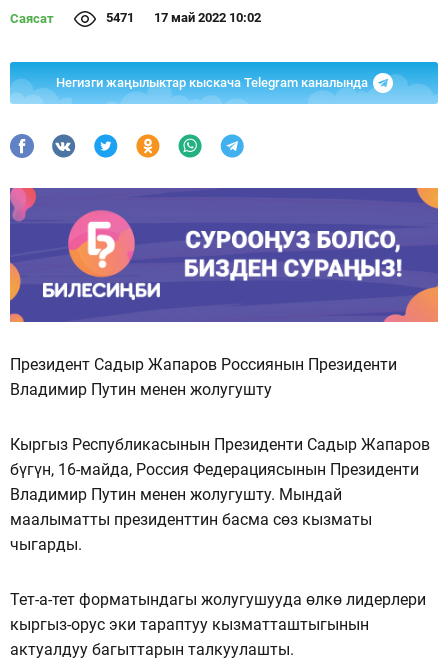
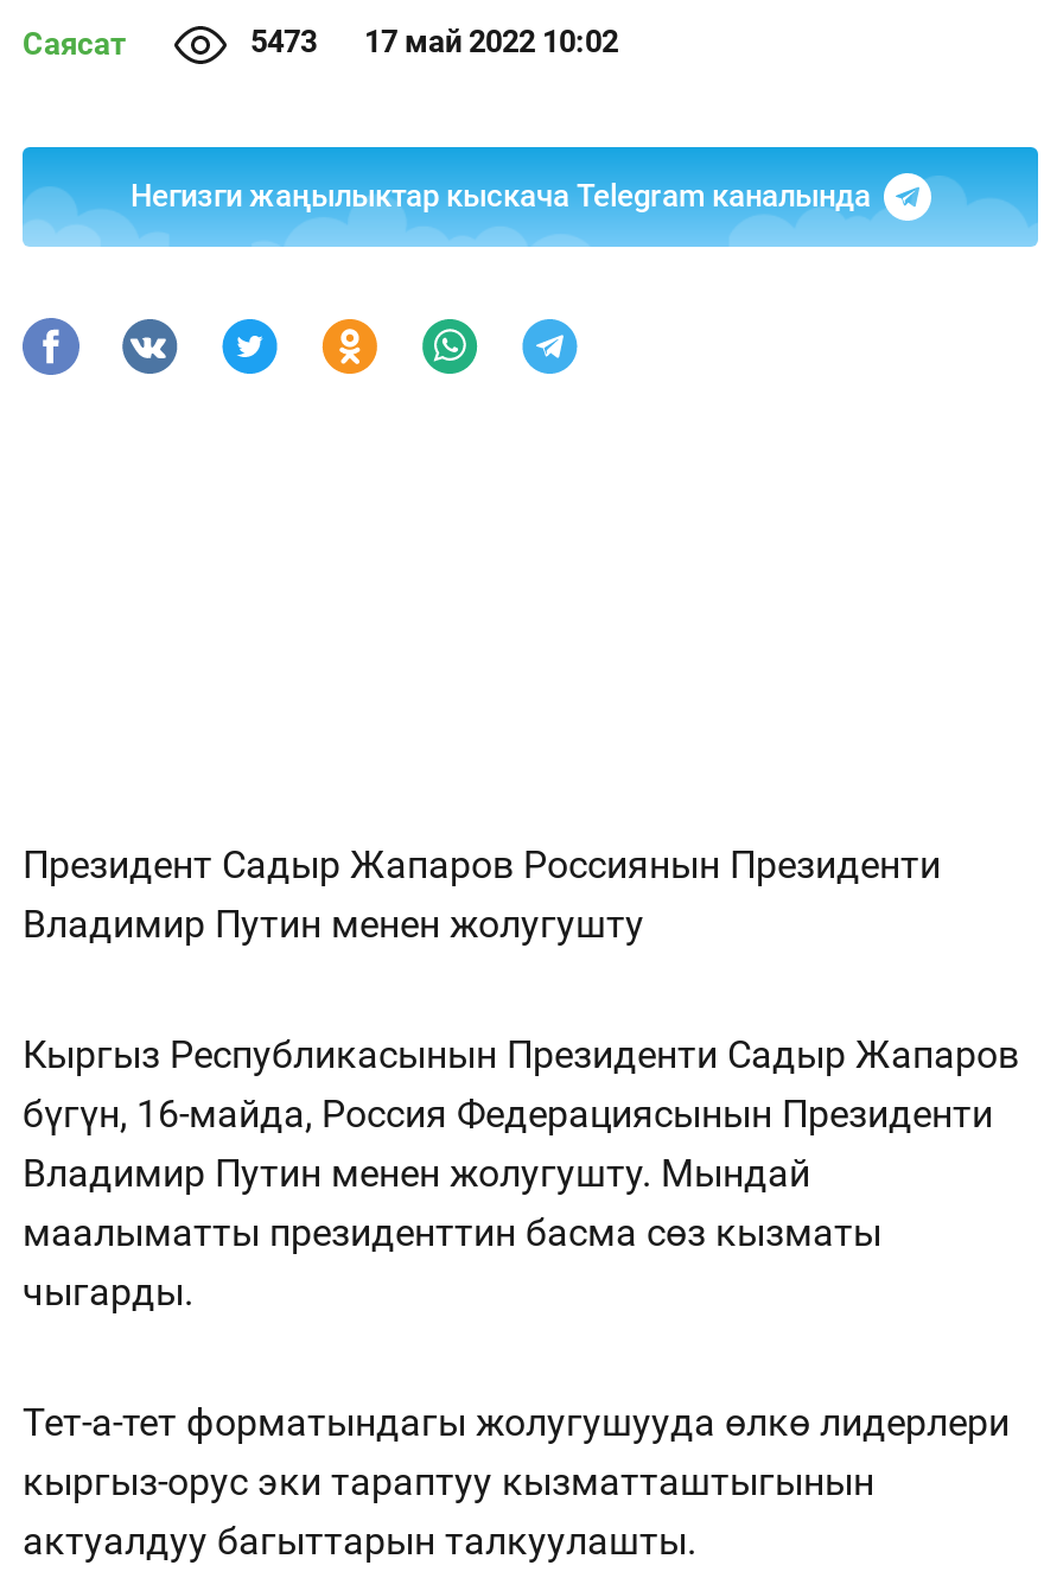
[106,10,261,25] 5471 17 май 2022 10:02 -> [250,24,618,59] 5473 17 май 2022 10:02
[9,187,439,323] [image] -> none

